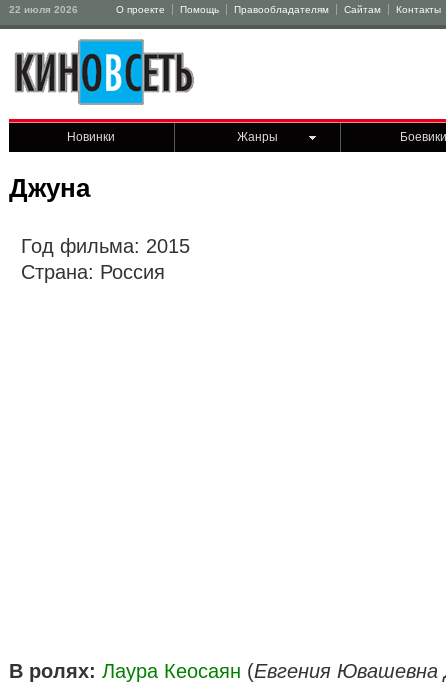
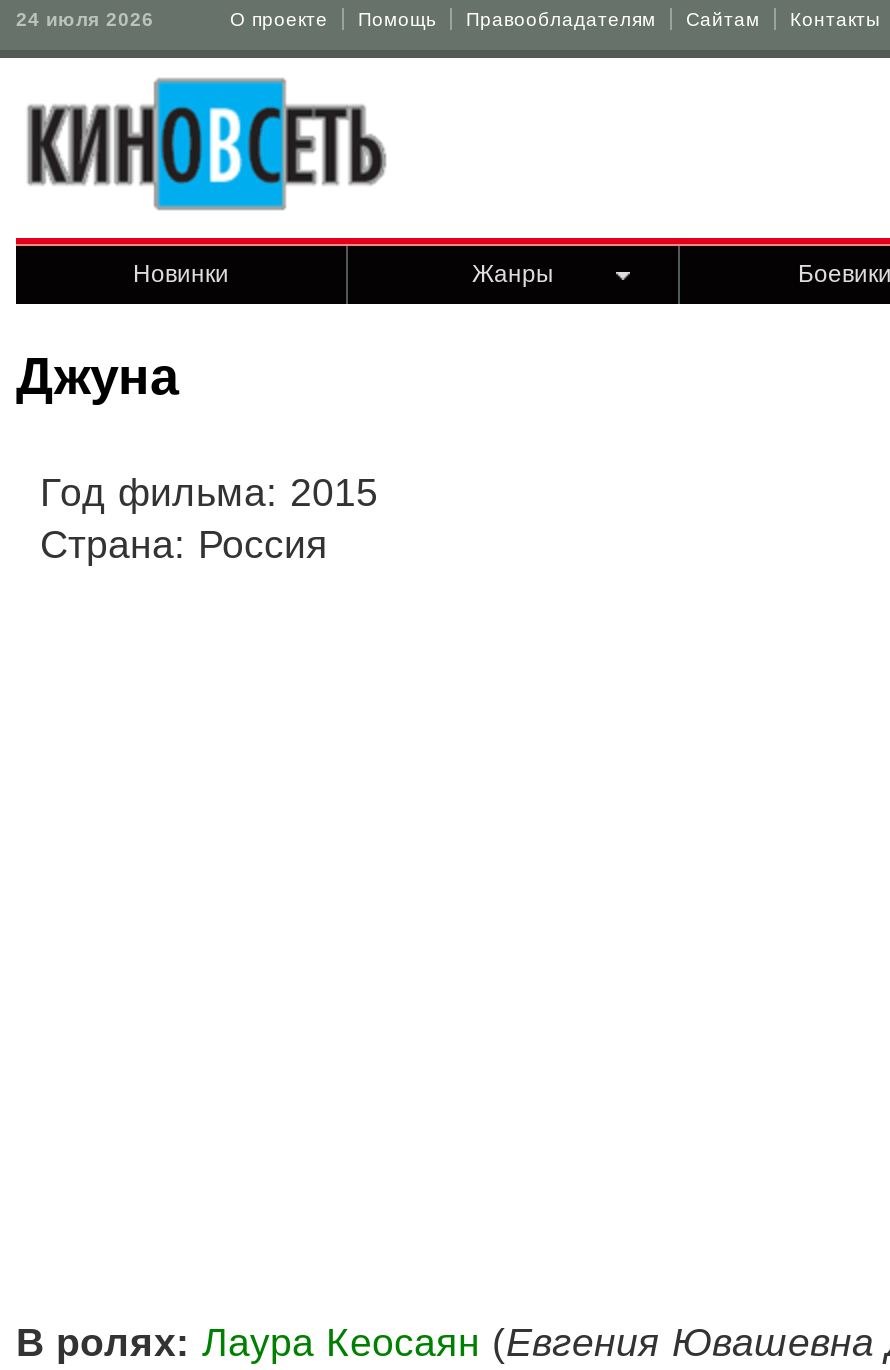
[9,4,78,15] 22 июля 2026 -> [16,8,154,30] 24 июля 2026

